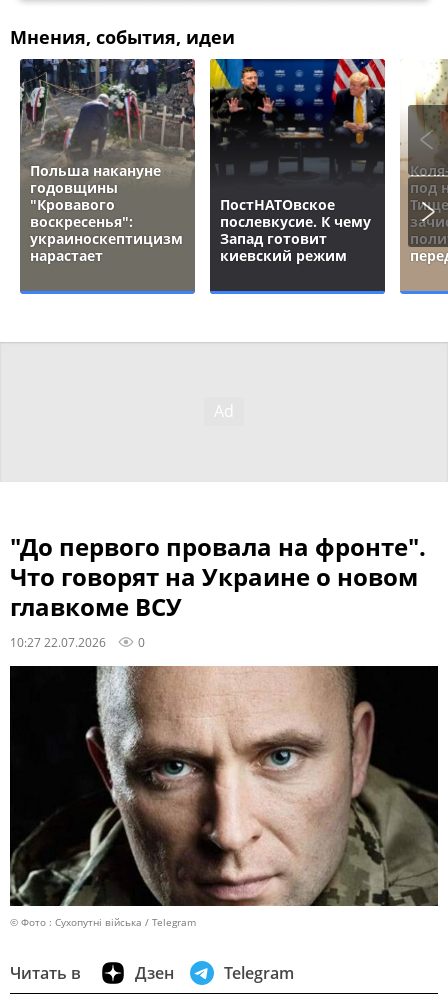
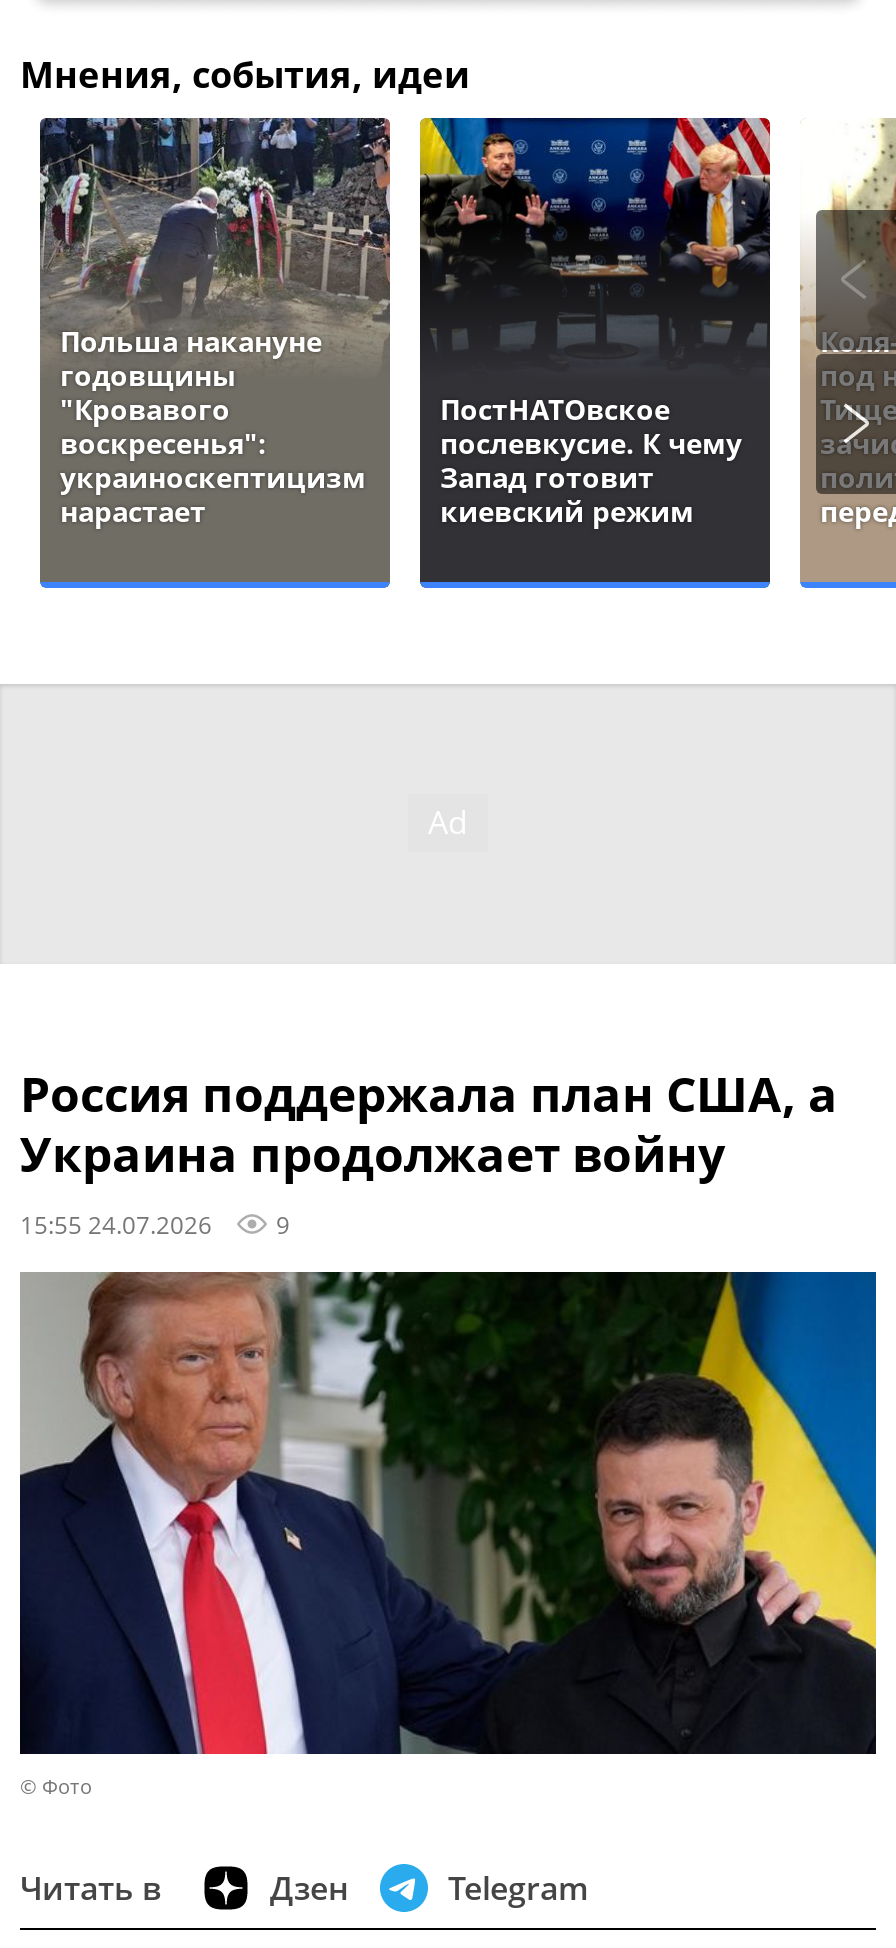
[10,530,426,650] "До первого провала на фронте". | Что говорят на Украине о новом | главкоме ВСУ | 10:27 22.07.2026 | 0 -> [20,1060,838,1240] Россия поддержала план США, а | Украина продолжает войну | 15:55 24.07.2026 | 9
[10,665,439,929] [image] | © Фото : Сухопутні війська / Telegram -> [20,1270,878,1799] [image] | © Фото

